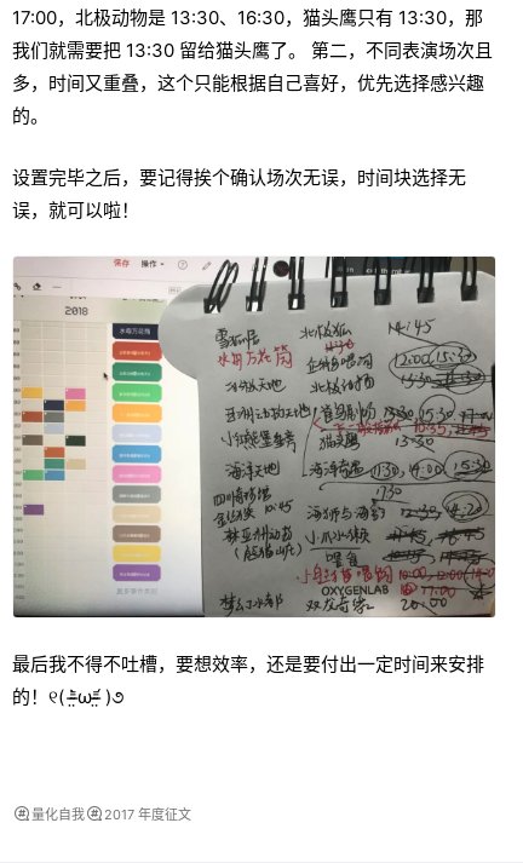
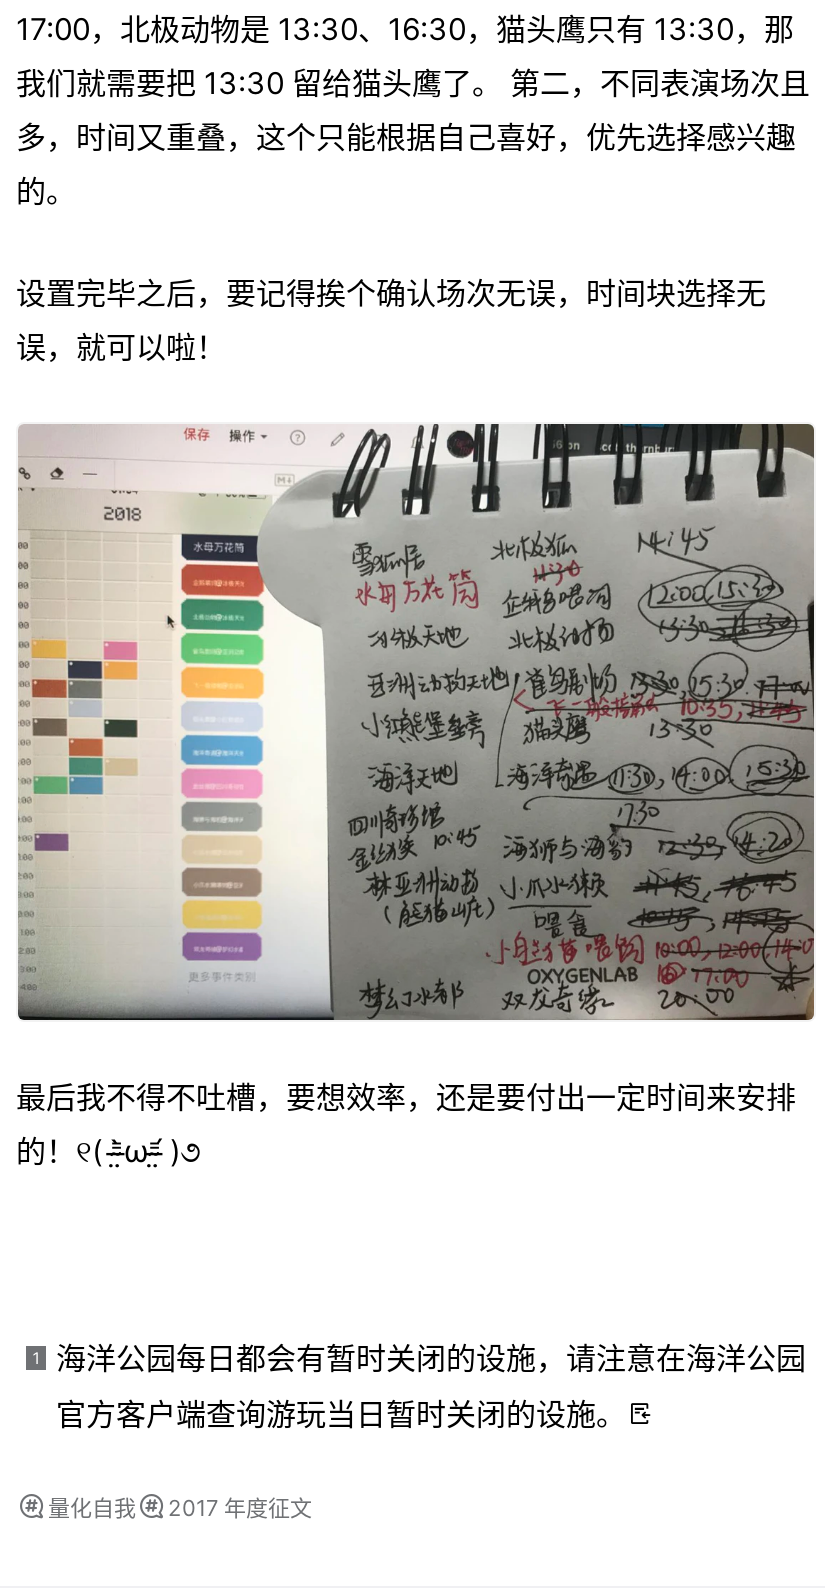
none -> [32,1339,806,1434] 1 | 海洋公园每日都会有暂时关闭的设施，请注意在海洋公园 | 官方客户端查询游玩当日暂时关闭的设施。

